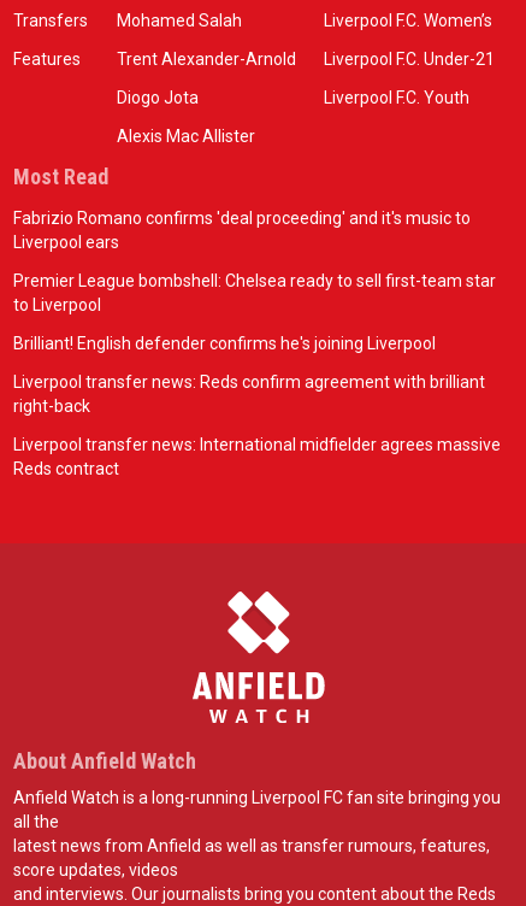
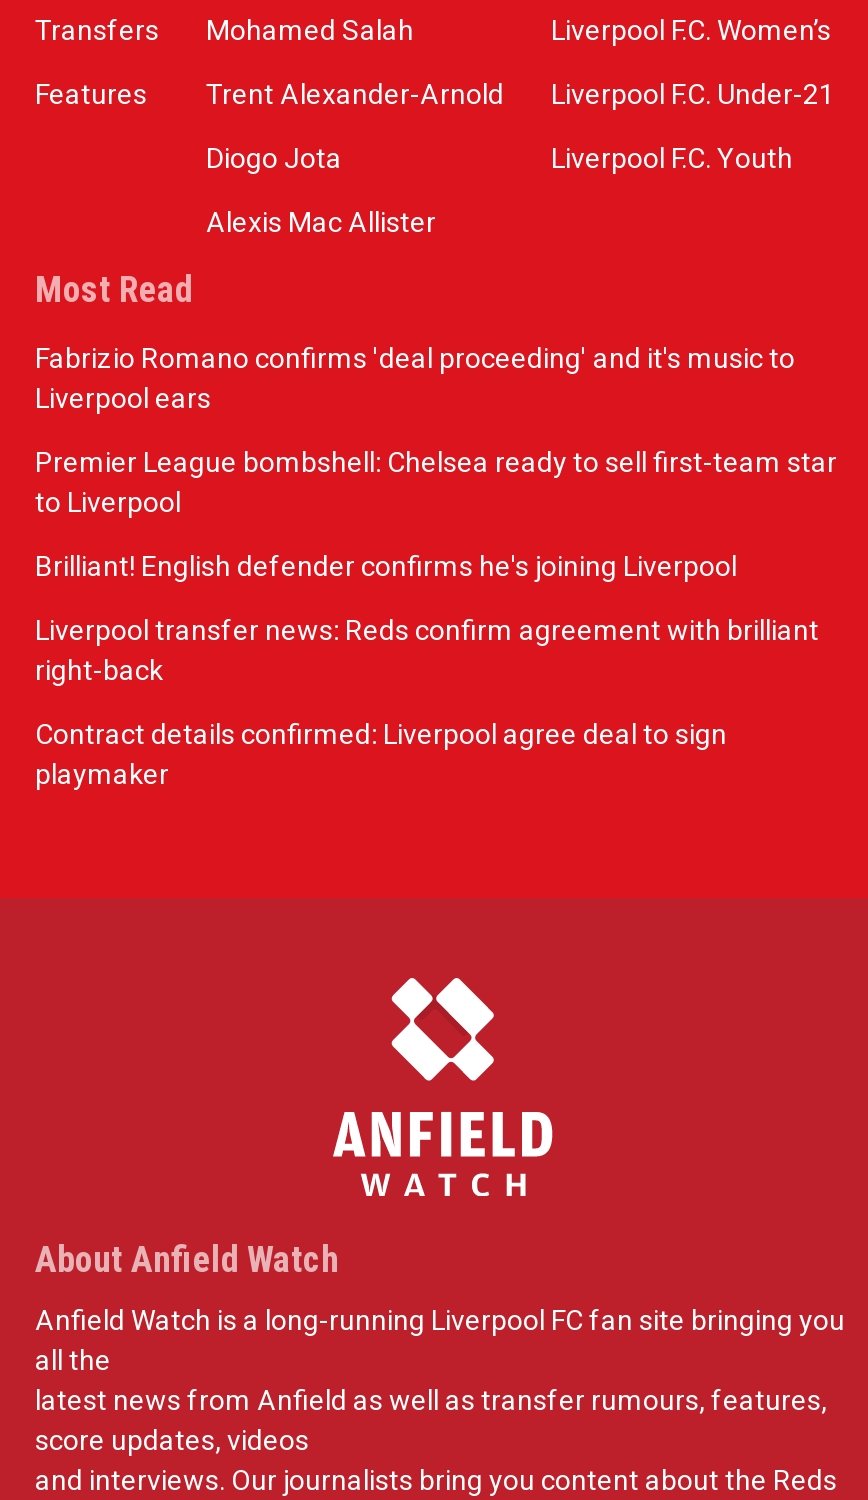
[13,435,501,478] Liverpool transfer news: International midfielder agrees massive | Reds contract -> [35,718,727,790] Contract details confirmed: Liverpool agree deal to sign | playmaker

